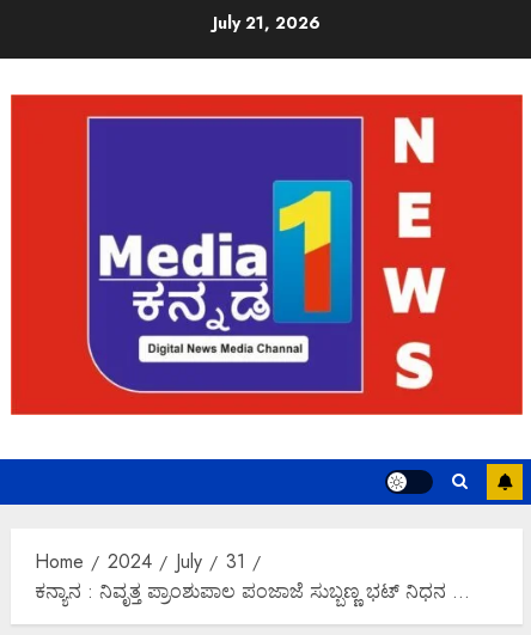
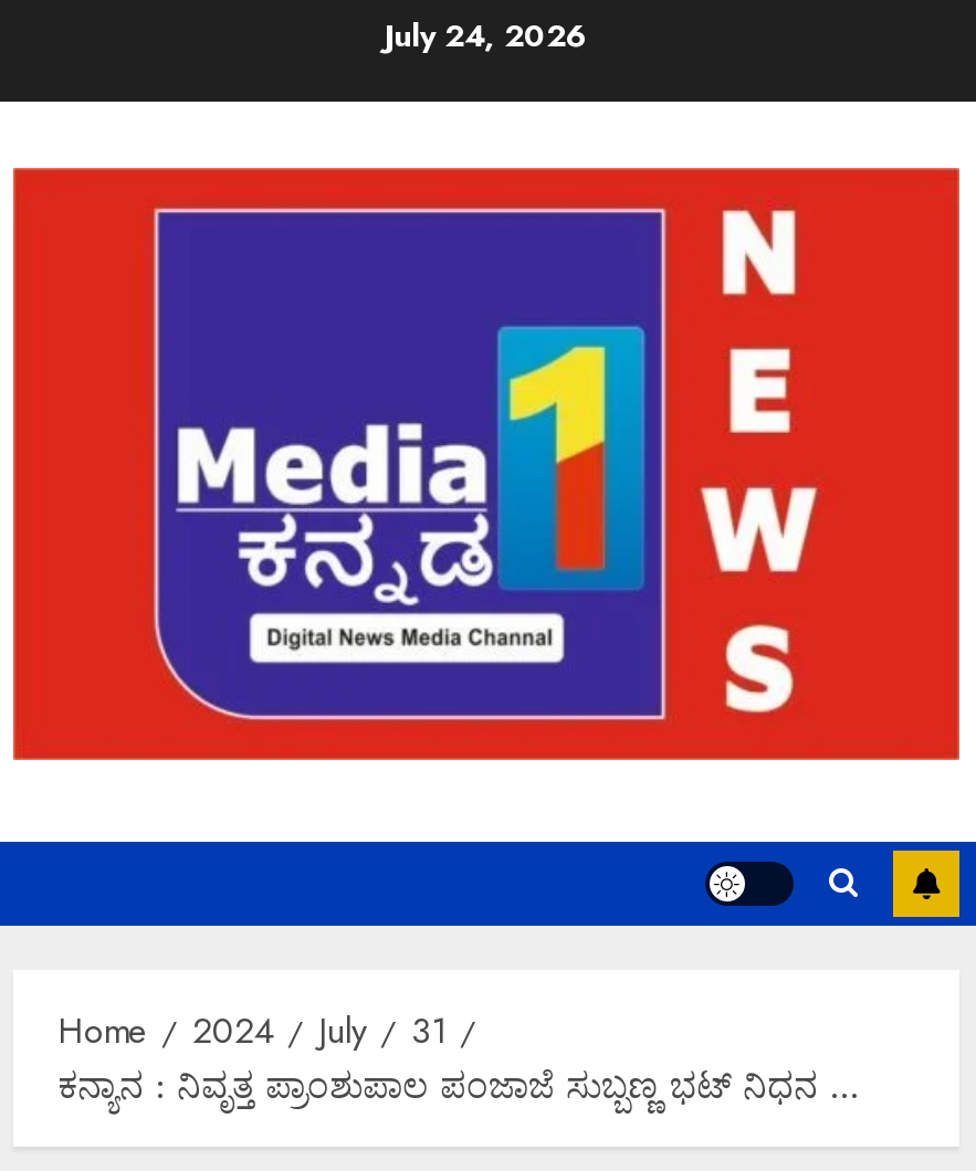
[213,11,321,34] July 21, 2026 -> [385,13,588,57] July 24, 2026

